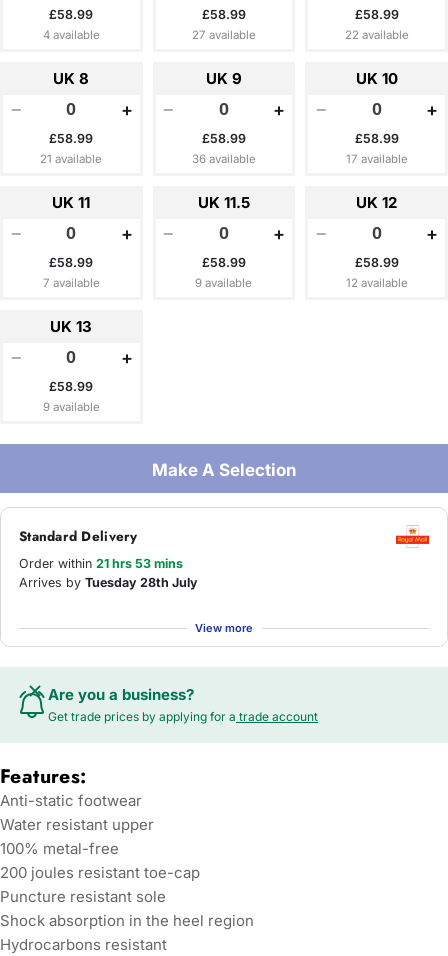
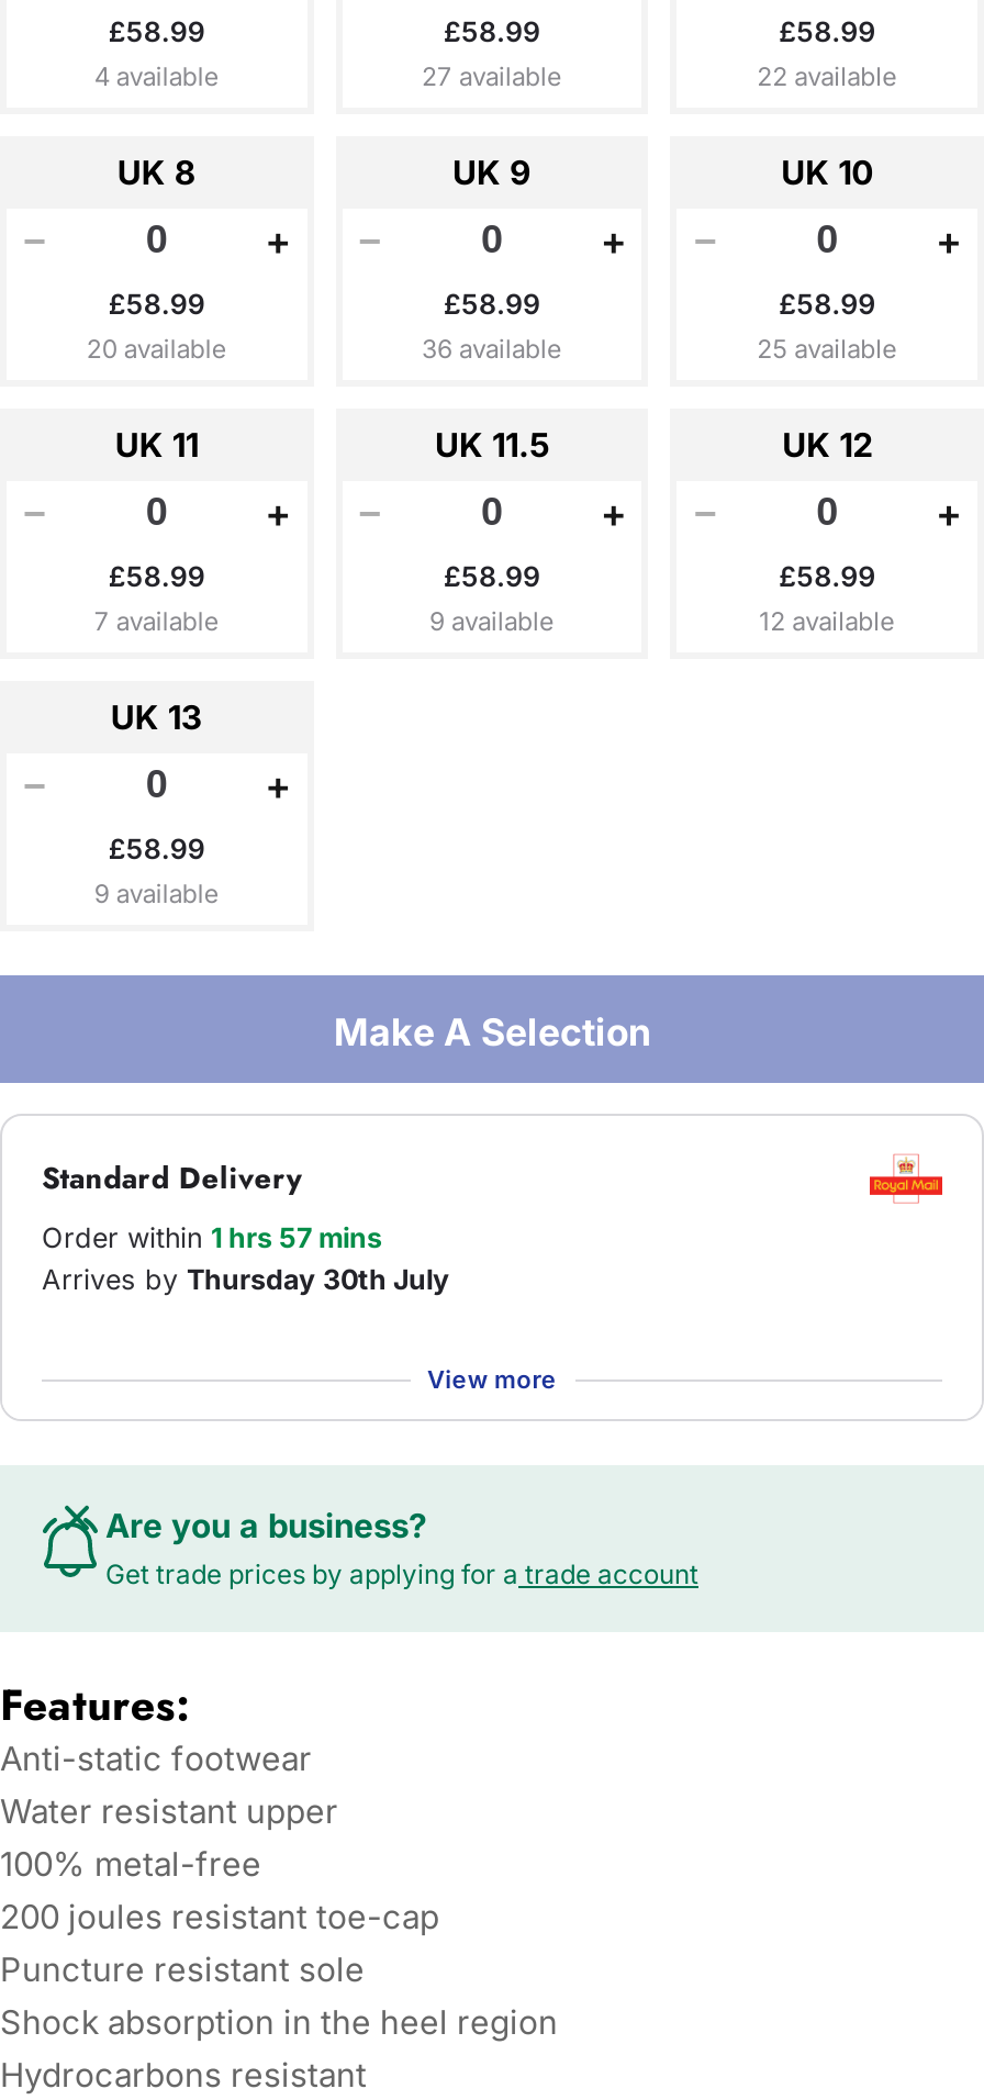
[40,152,102,166] 21 available -> [86,333,227,364] 20 available
[346,152,408,166] 17 available -> [757,333,897,364] 25 available
[19,556,183,571] Order within 21 hrs 53 mins -> [42,1222,382,1255] Order within 1 hrs 57 mins
[19,575,198,590] Arrives by Tuesday 28th July -> [42,1263,450,1296] Arrives by Thursday 30th July

